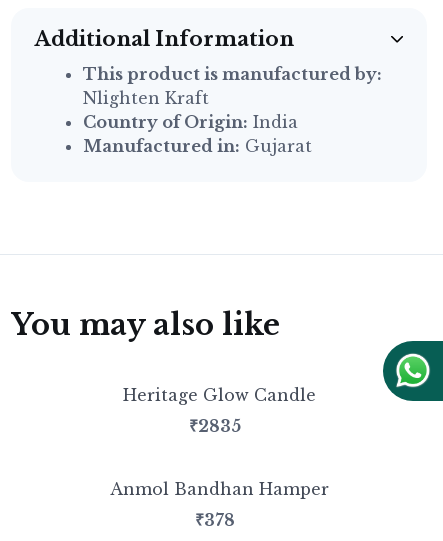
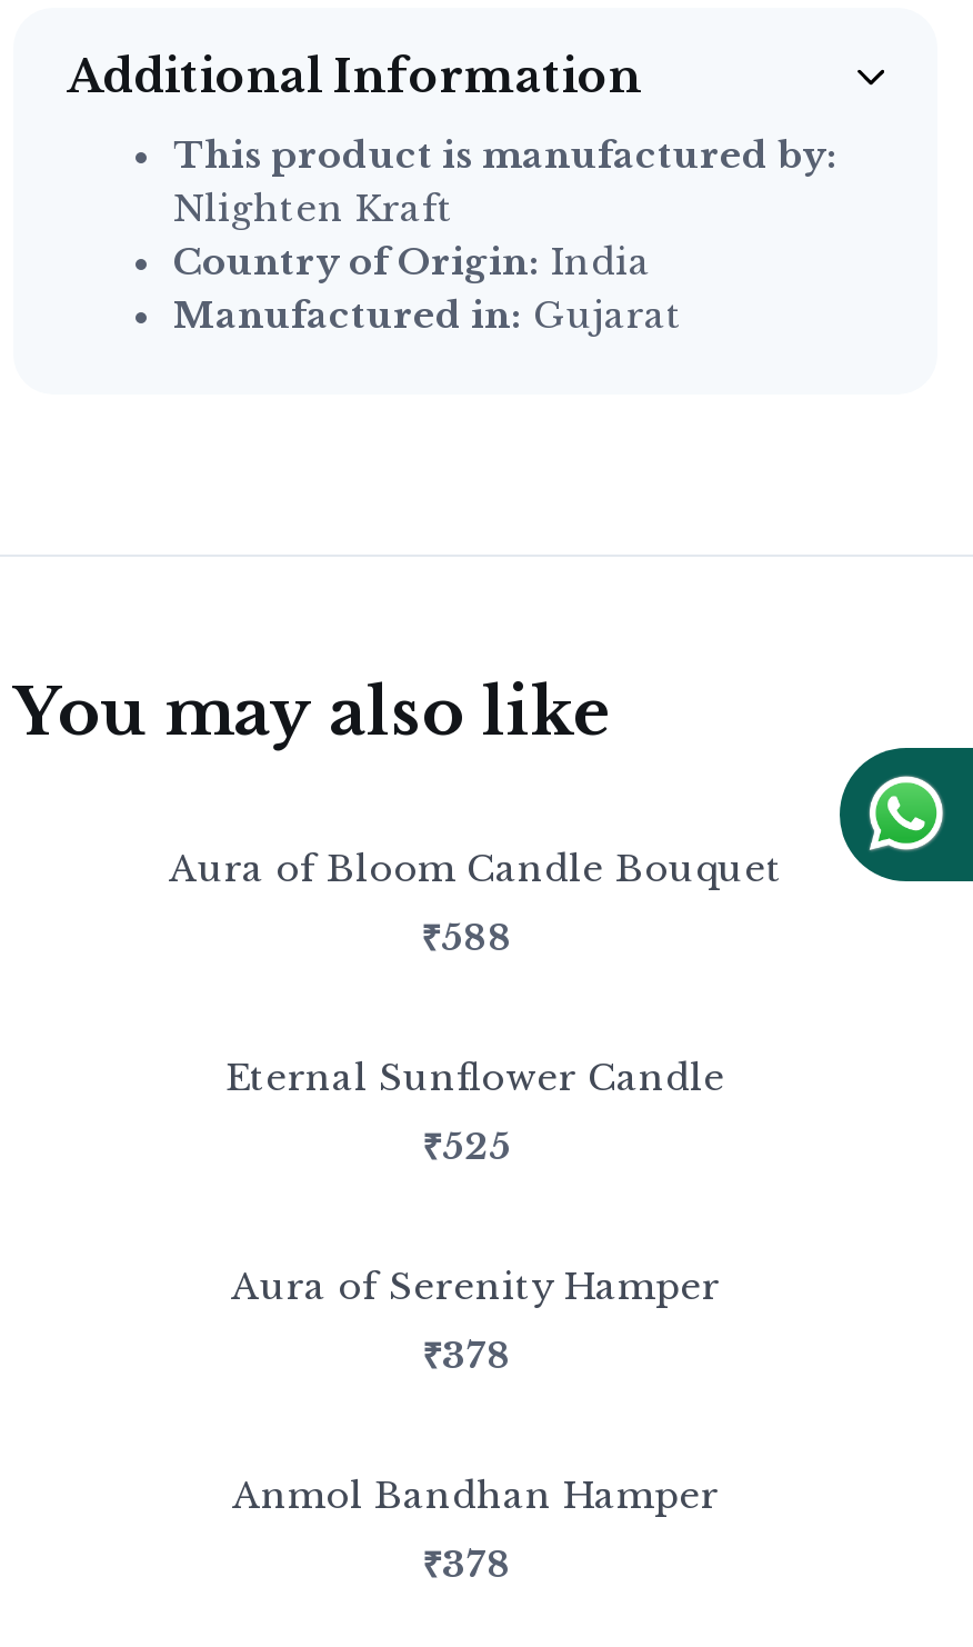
[122,385,315,436] Heritage Glow Candle | ₹2835 -> [169,846,782,1377] Aura of Bloom Candle Bouquet | ₹588 | Eternal Sunflower Candle | ₹525 | Aura of Serenity Hamper | ₹378

